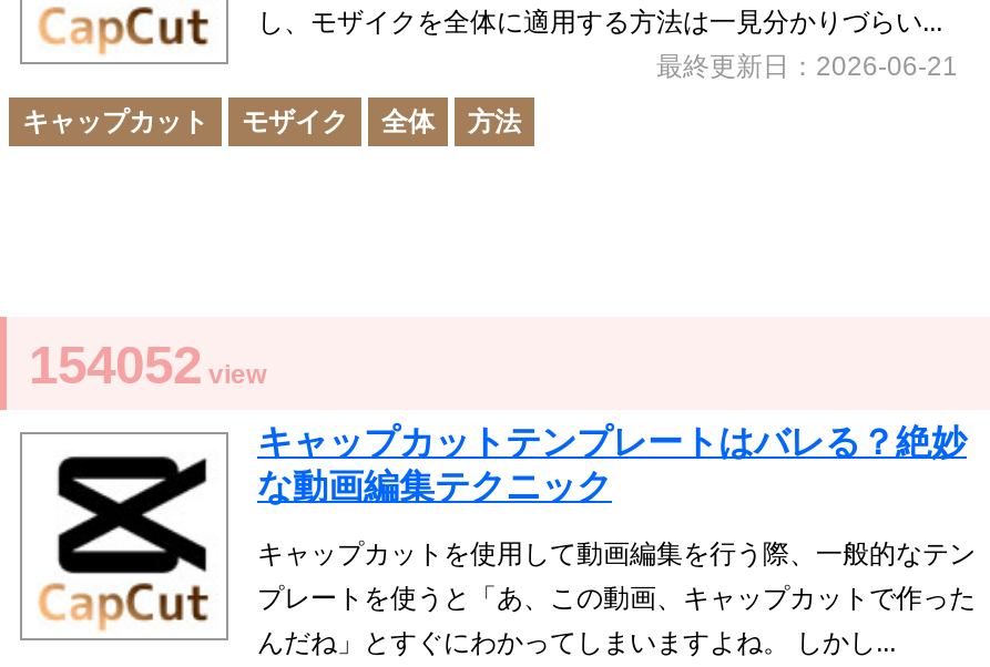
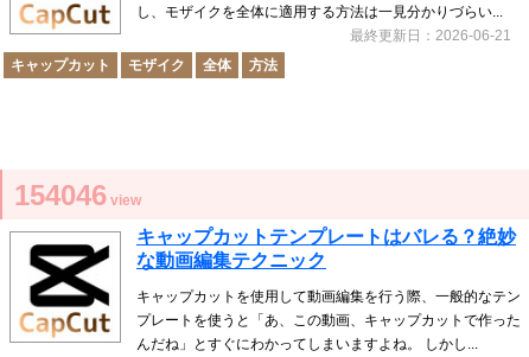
[29,335,266,394] 154052view -> [14,179,141,211] 154046view

